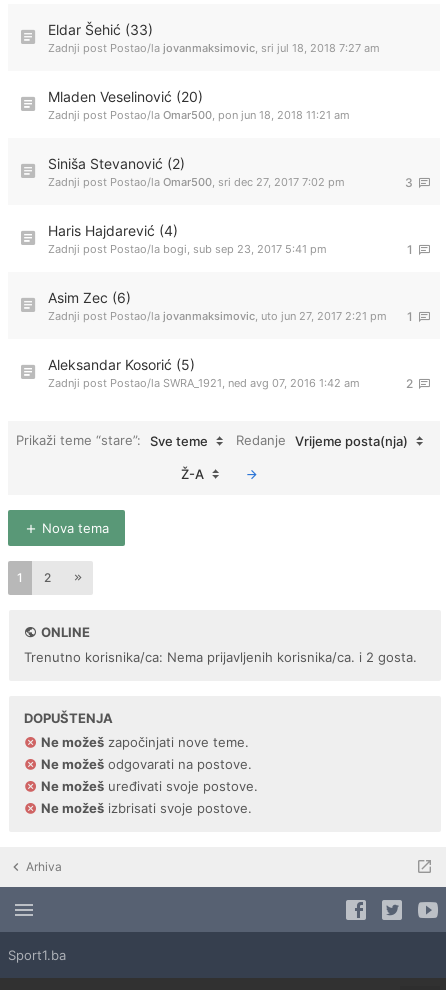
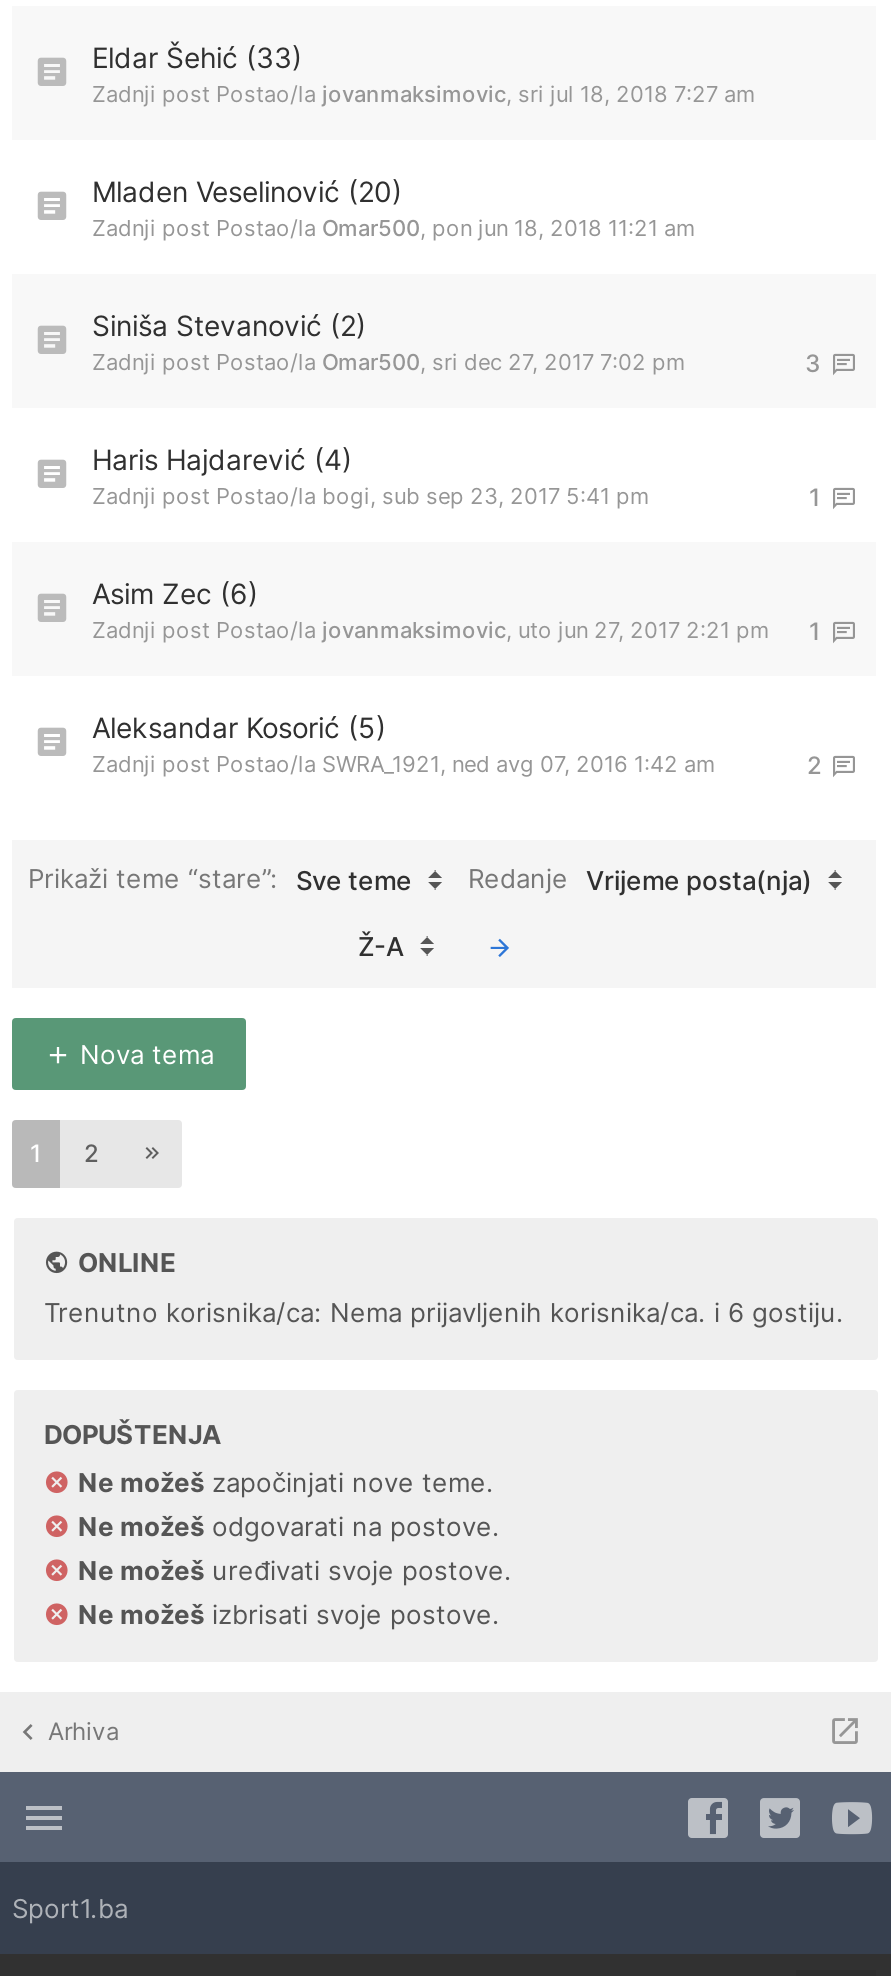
[24,649,417,665] Trenutno korisnika/ca: Nema prijavljenih korisnika/ca. i 2 gosta. -> [44,1296,844,1328] Trenutno korisnika/ca: Nema prijavljenih korisnika/ca. i 6 gostiju.

